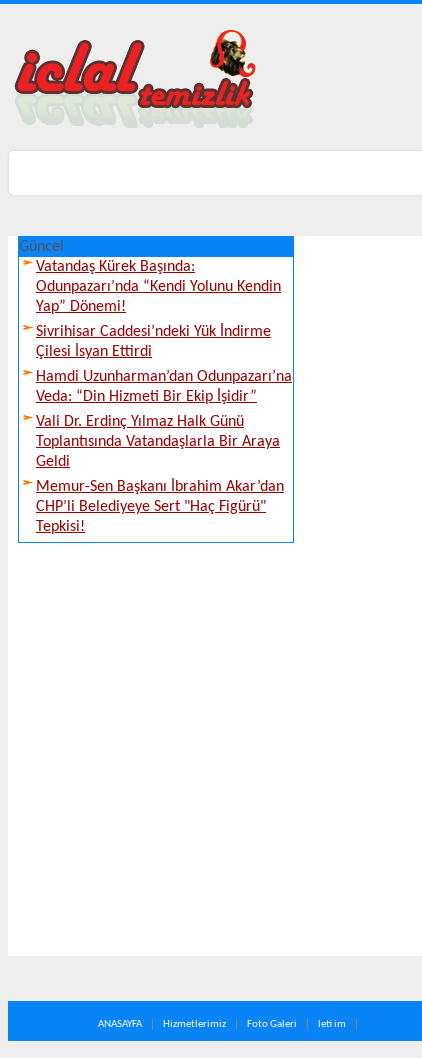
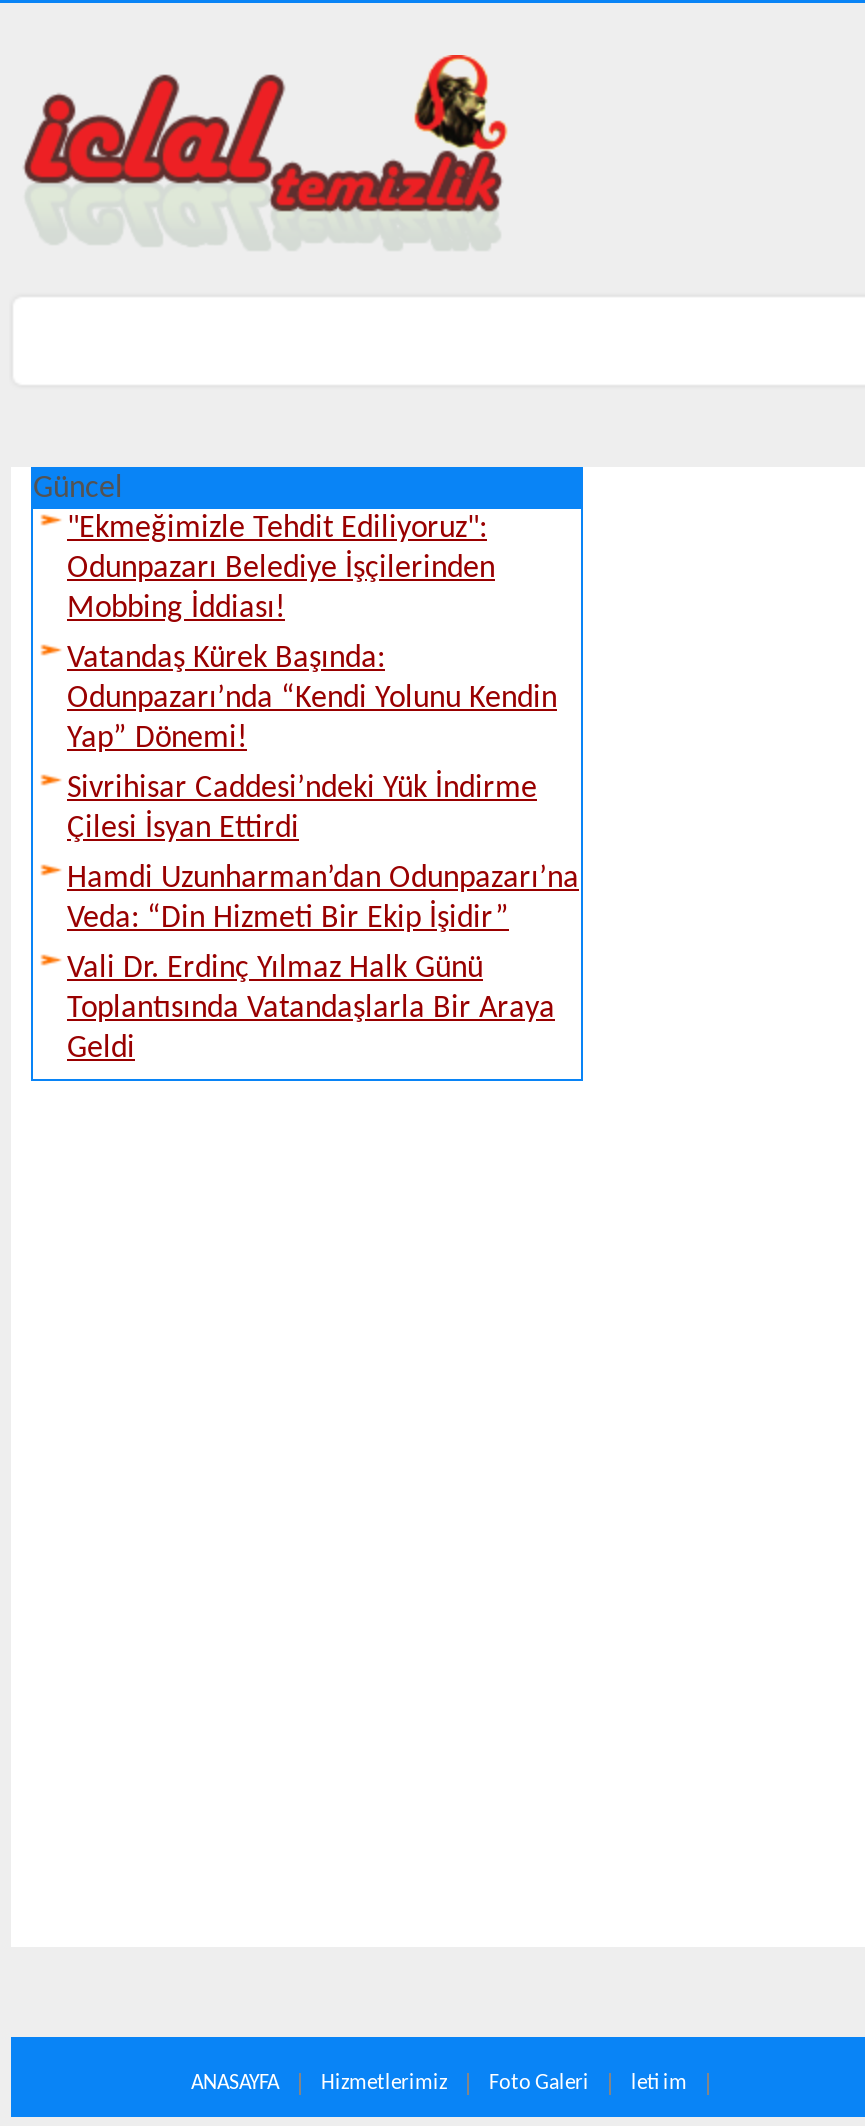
none -> [67,513,495,625] "Ekmeğimizle Tehdit Ediliyoruz": | Odunpazarı Belediye İşçilerinden | Mobbing İddiası!
moved [36,259,292,470] -> [67,643,579,1065]: Vatandaş Kürek Başında: | Odunpazarı’nda “Kendi Yolunu Kendin | Yap” Dönemi! | ... | Toplantısında Vatandaşlarla Bir Araya | Geldi
[36,479,284,535] Memur-Sen Başkanı İbrahim Akar’dan | CHP’li Belediyeye Sert "Haç Figürü" | Tepkisi! -> none

